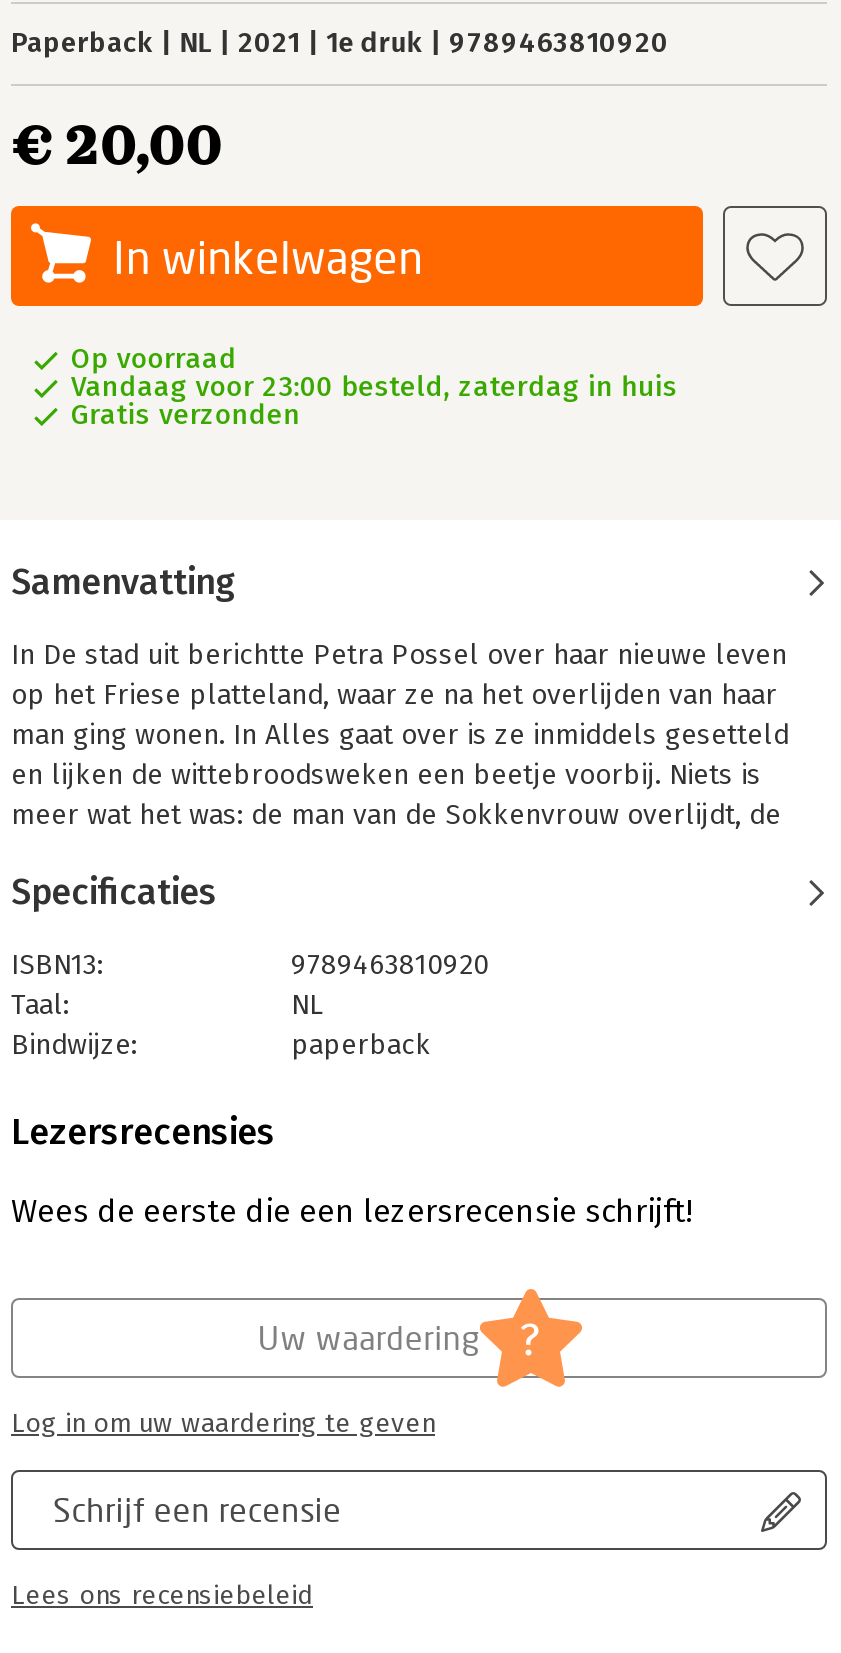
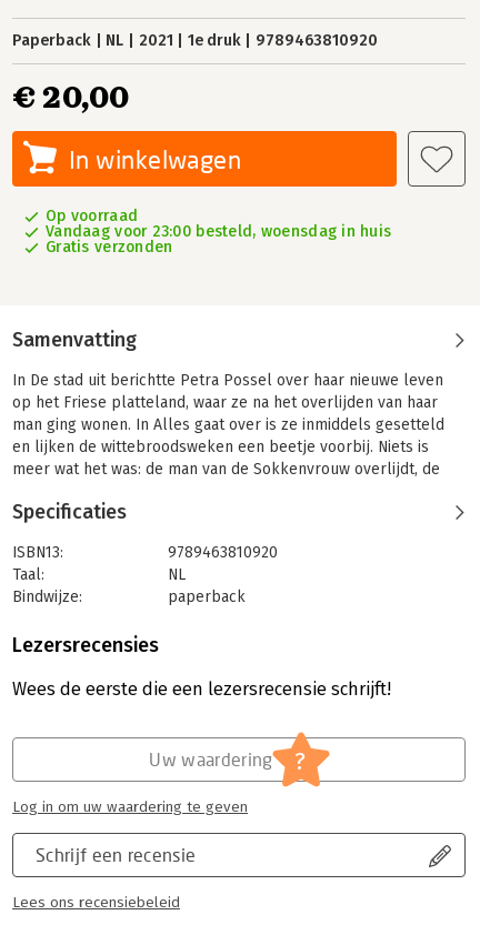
[71,370,678,404] Vandaag voor 23:00 besteld, zaterdag in huis -> [46,222,391,241] Vandaag voor 23:00 besteld, woensdag in huis

